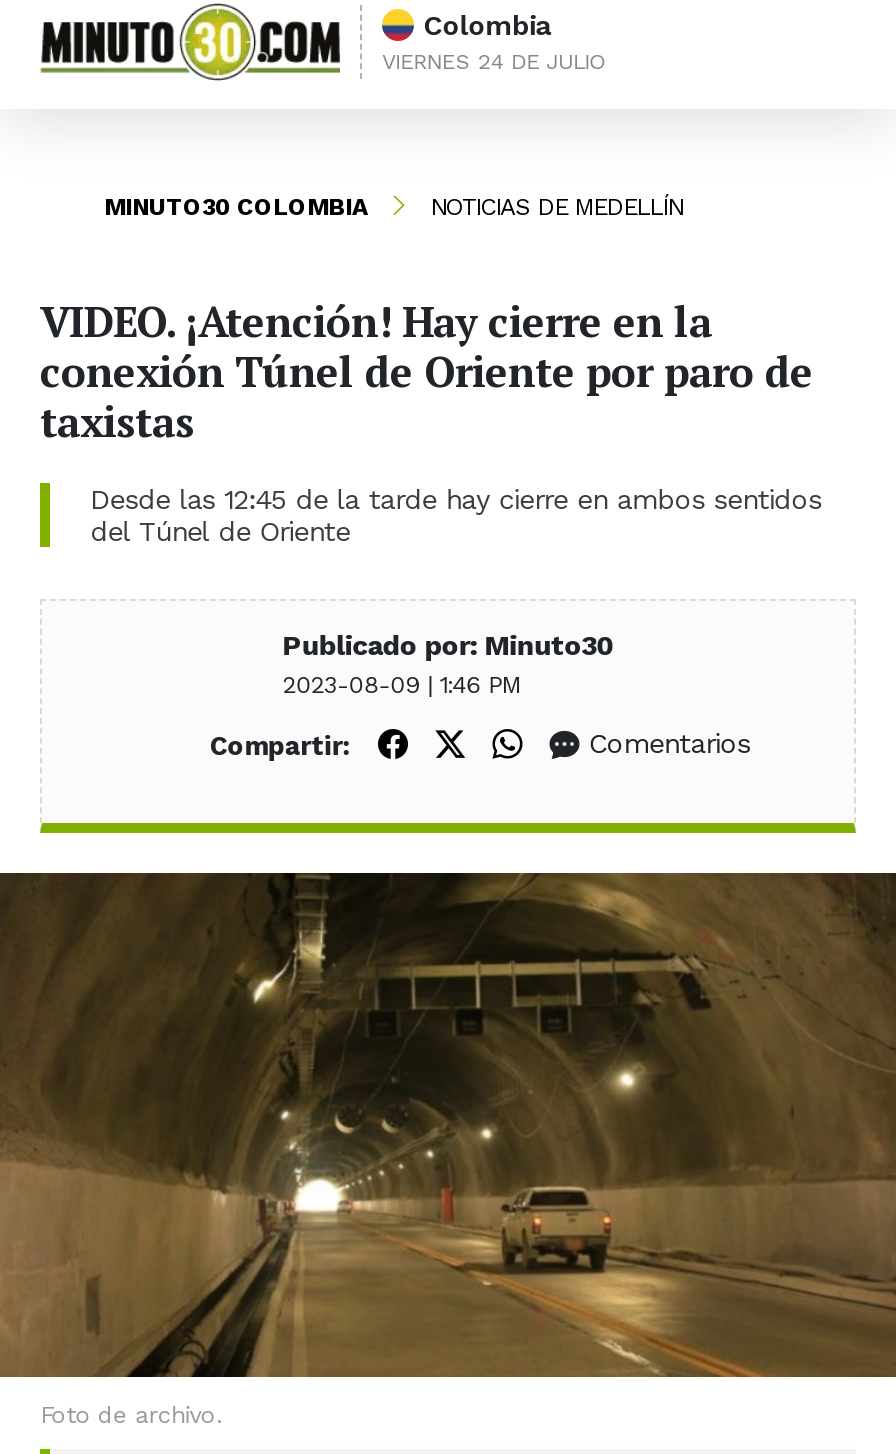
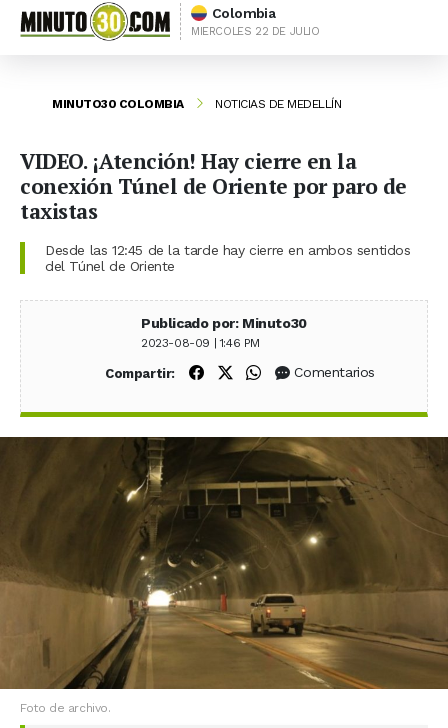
[382,49,607,75] VIERNES 24 DE JULIO -> [191,25,320,38] MIERCOLES 22 DE JULIO

